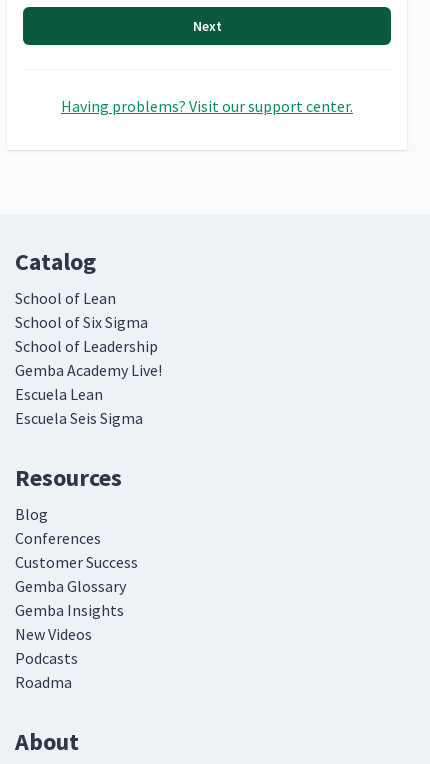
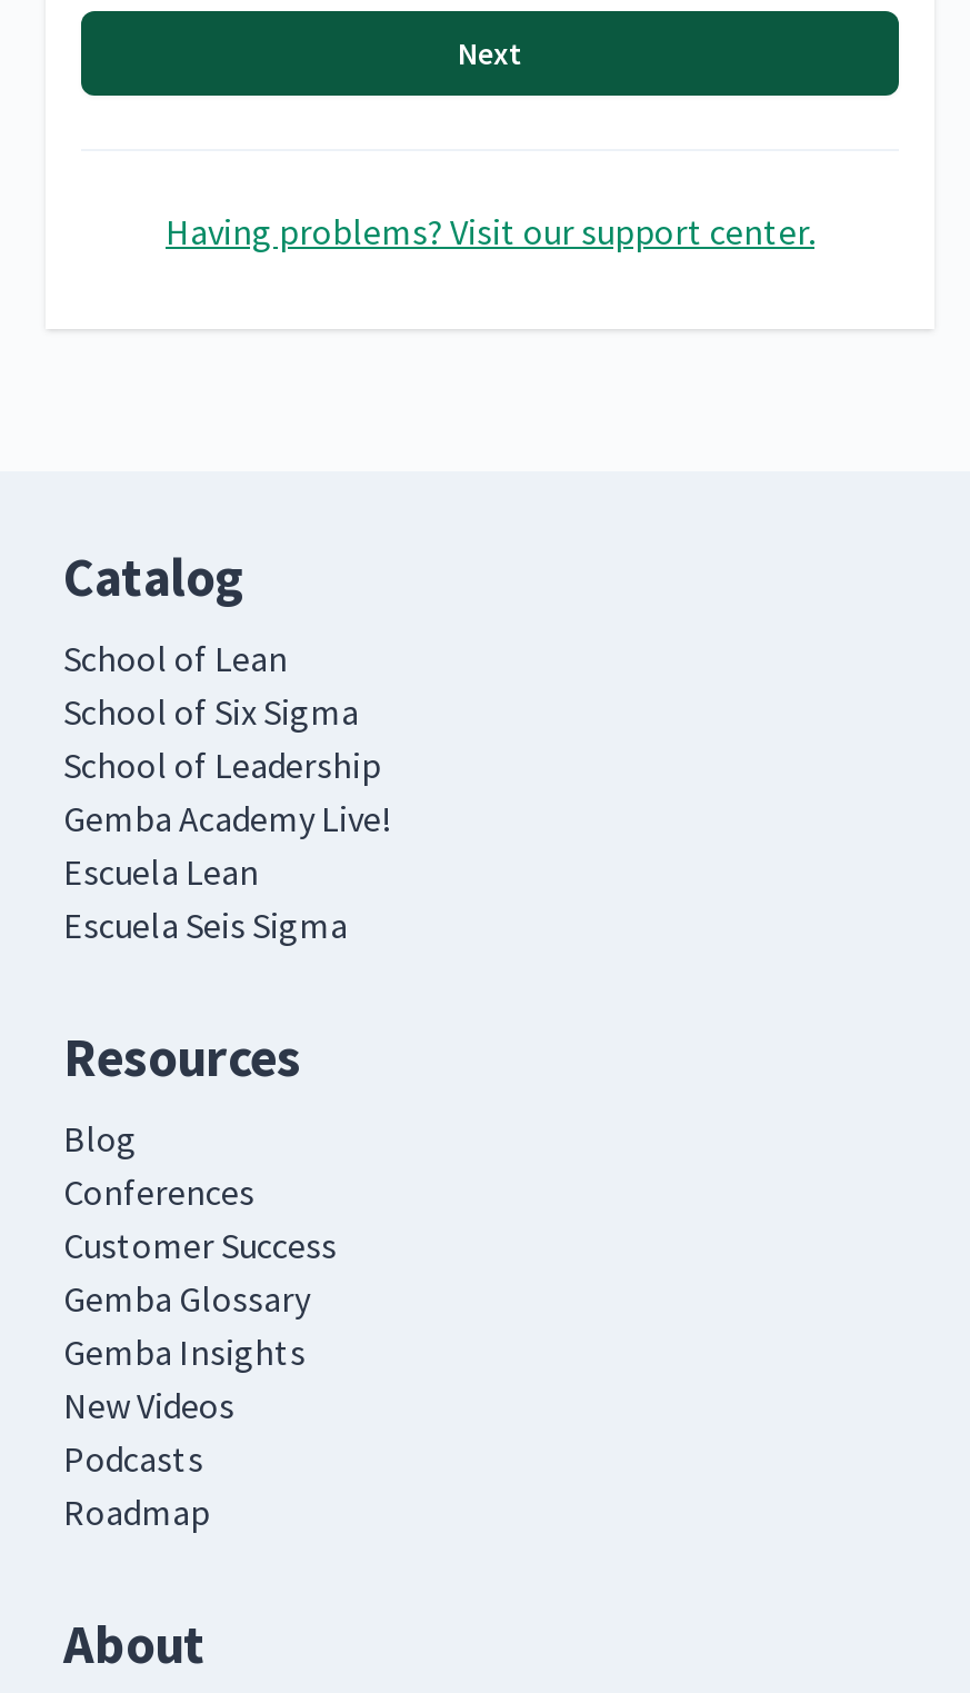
[15,672,72,692] Roadma -> [63,1490,210,1534] Roadmap

